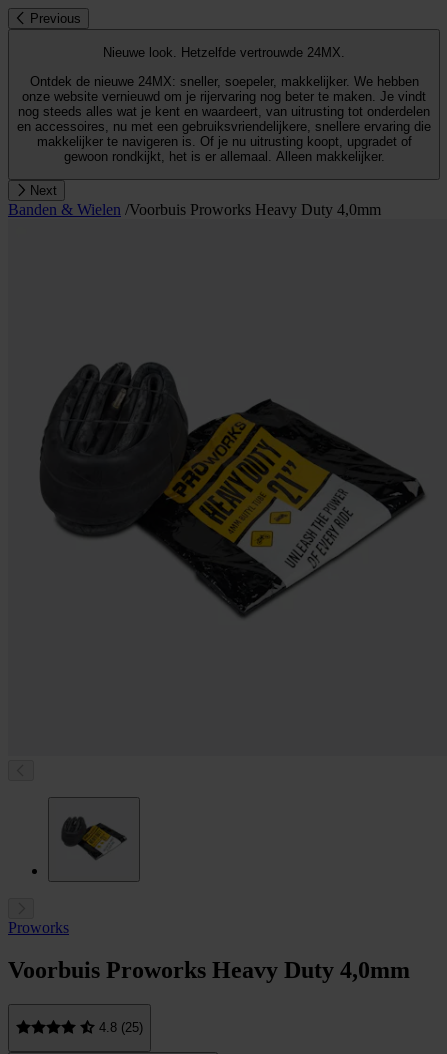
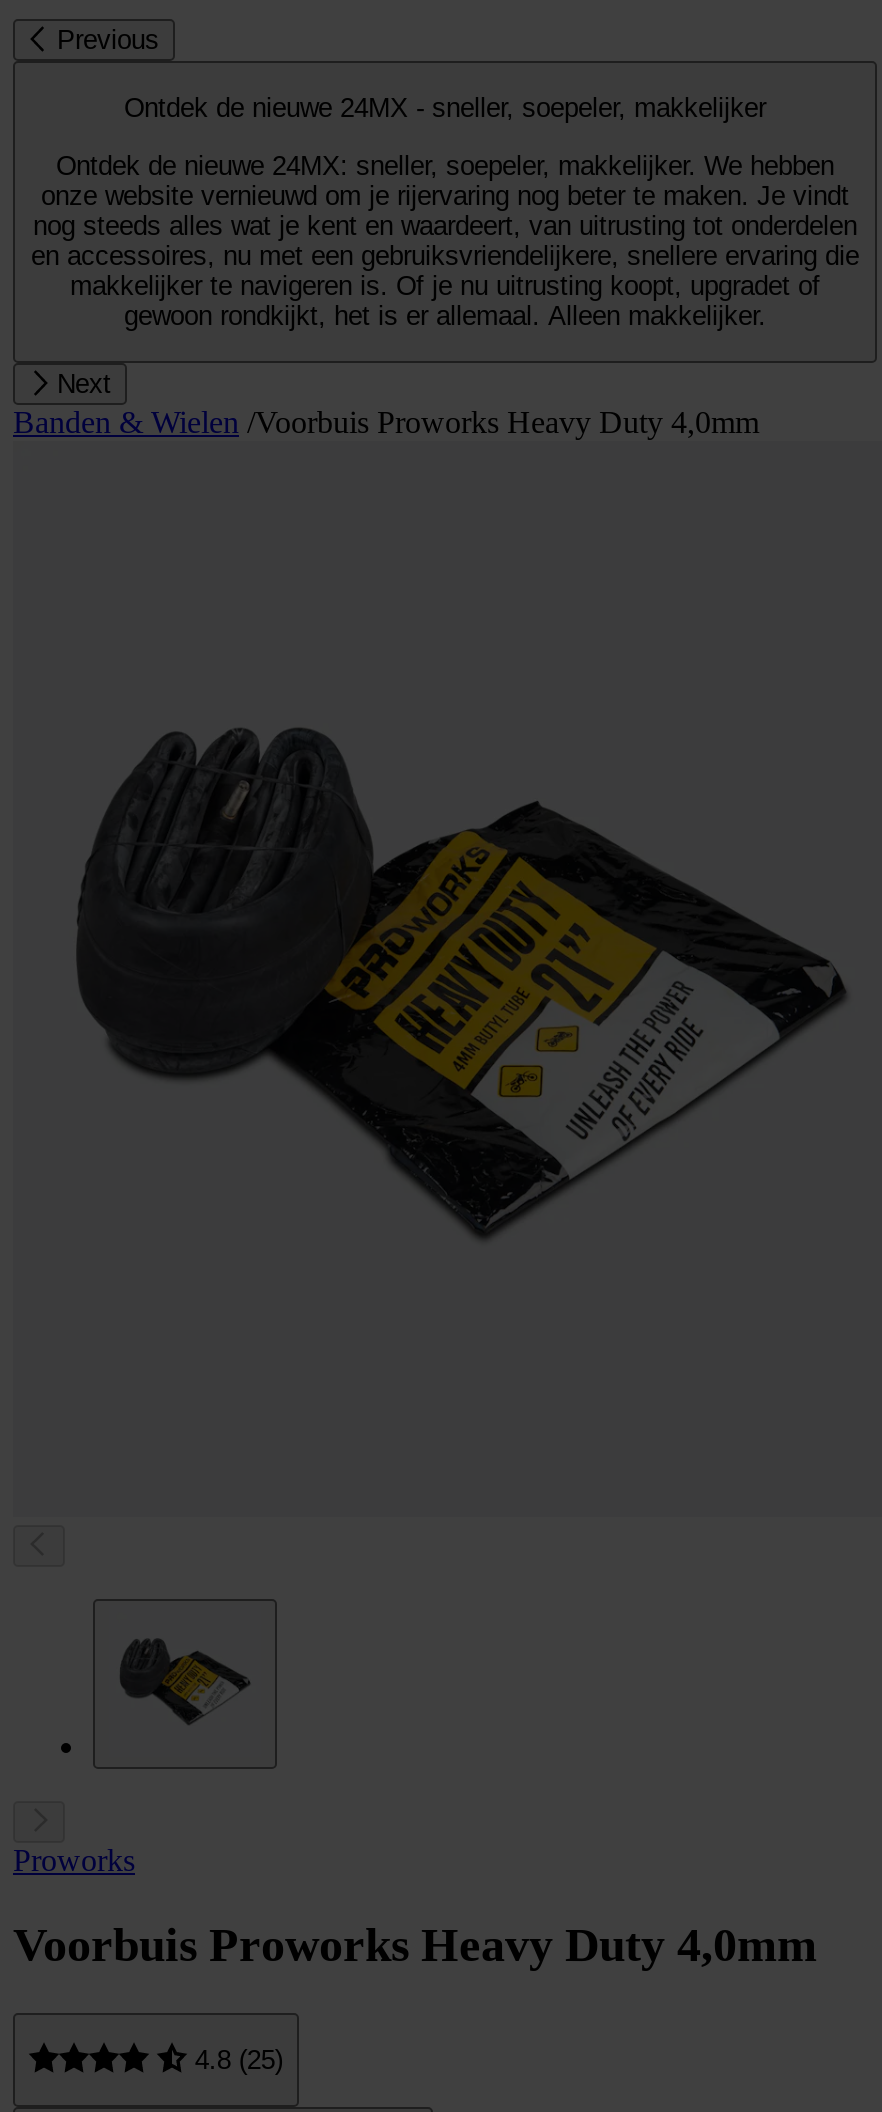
[103,45,345,60] Nieuwe look. Hetzelfde vertrouwde 24MX. -> [124,94,766,124] Ontdek de nieuwe 24MX - sneller, soepeler, makkelijker

